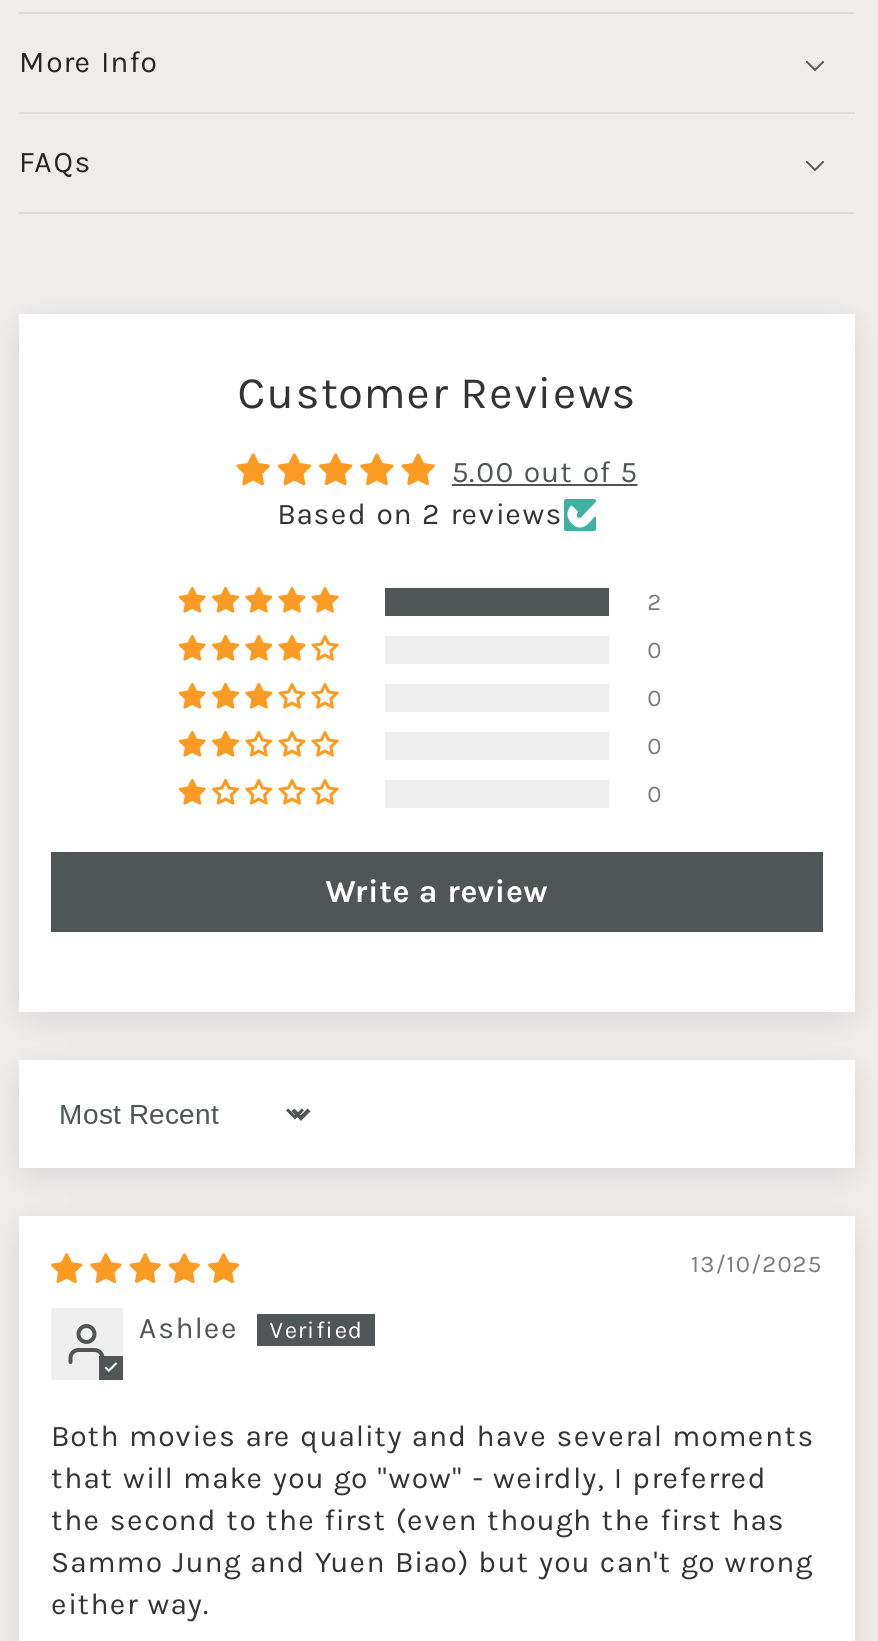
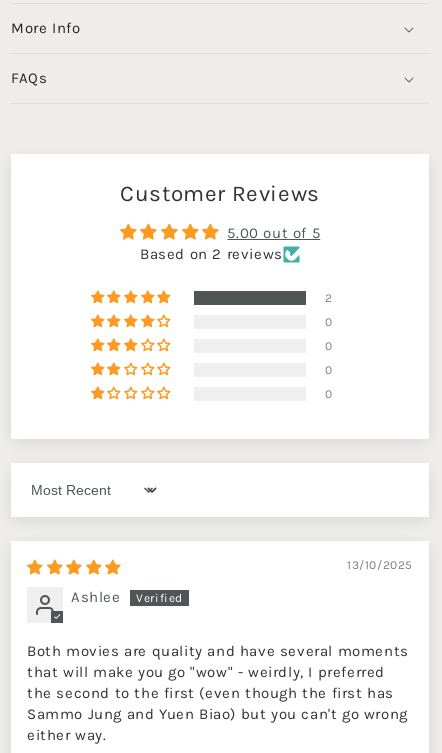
[326,872,548,910] Write a review -> none

